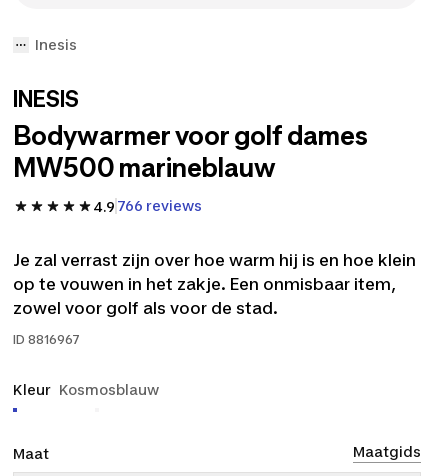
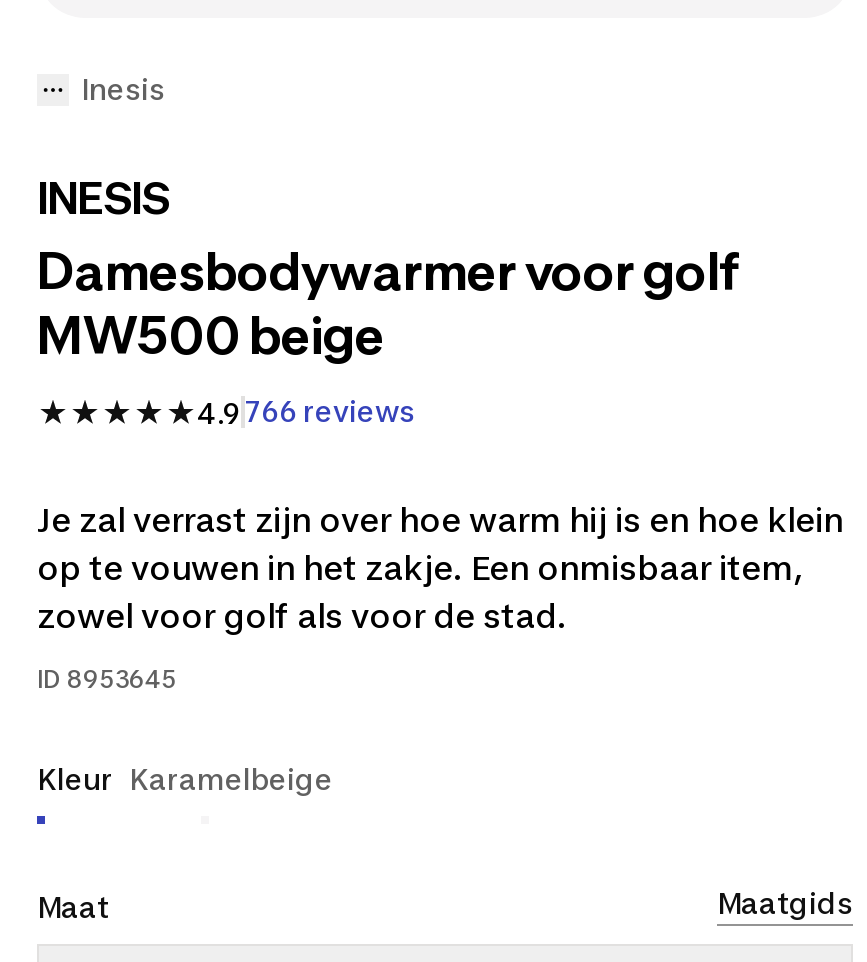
[13,120,368,183] Bodywarmer voor golf dames | MW500 marineblauw -> [37,240,741,366] Damesbodywarmer voor golf | MW500 beige
[13,332,80,347] ID 8816967 -> [37,664,177,694] ID 8953645
[13,381,159,398] Kleur Kosmosblauw -> [37,762,333,796] Kleur Karamelbeige

